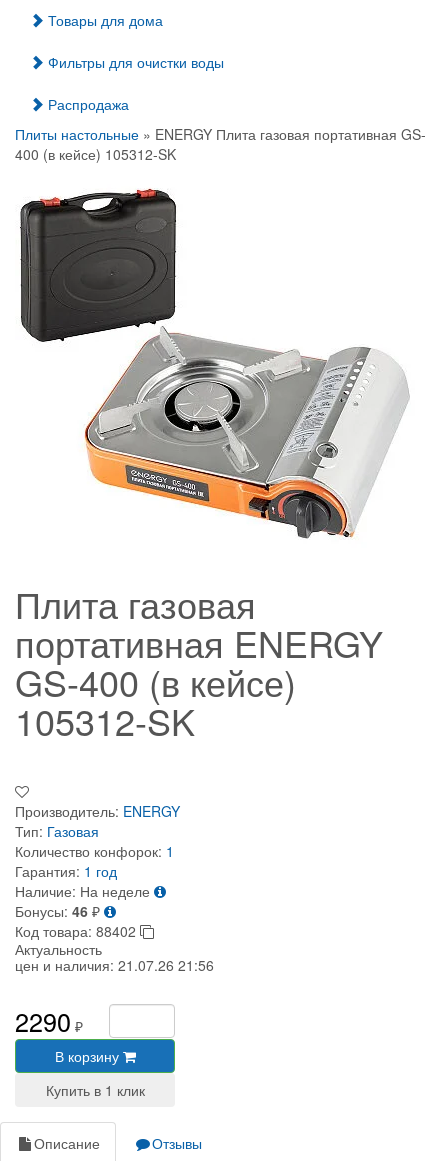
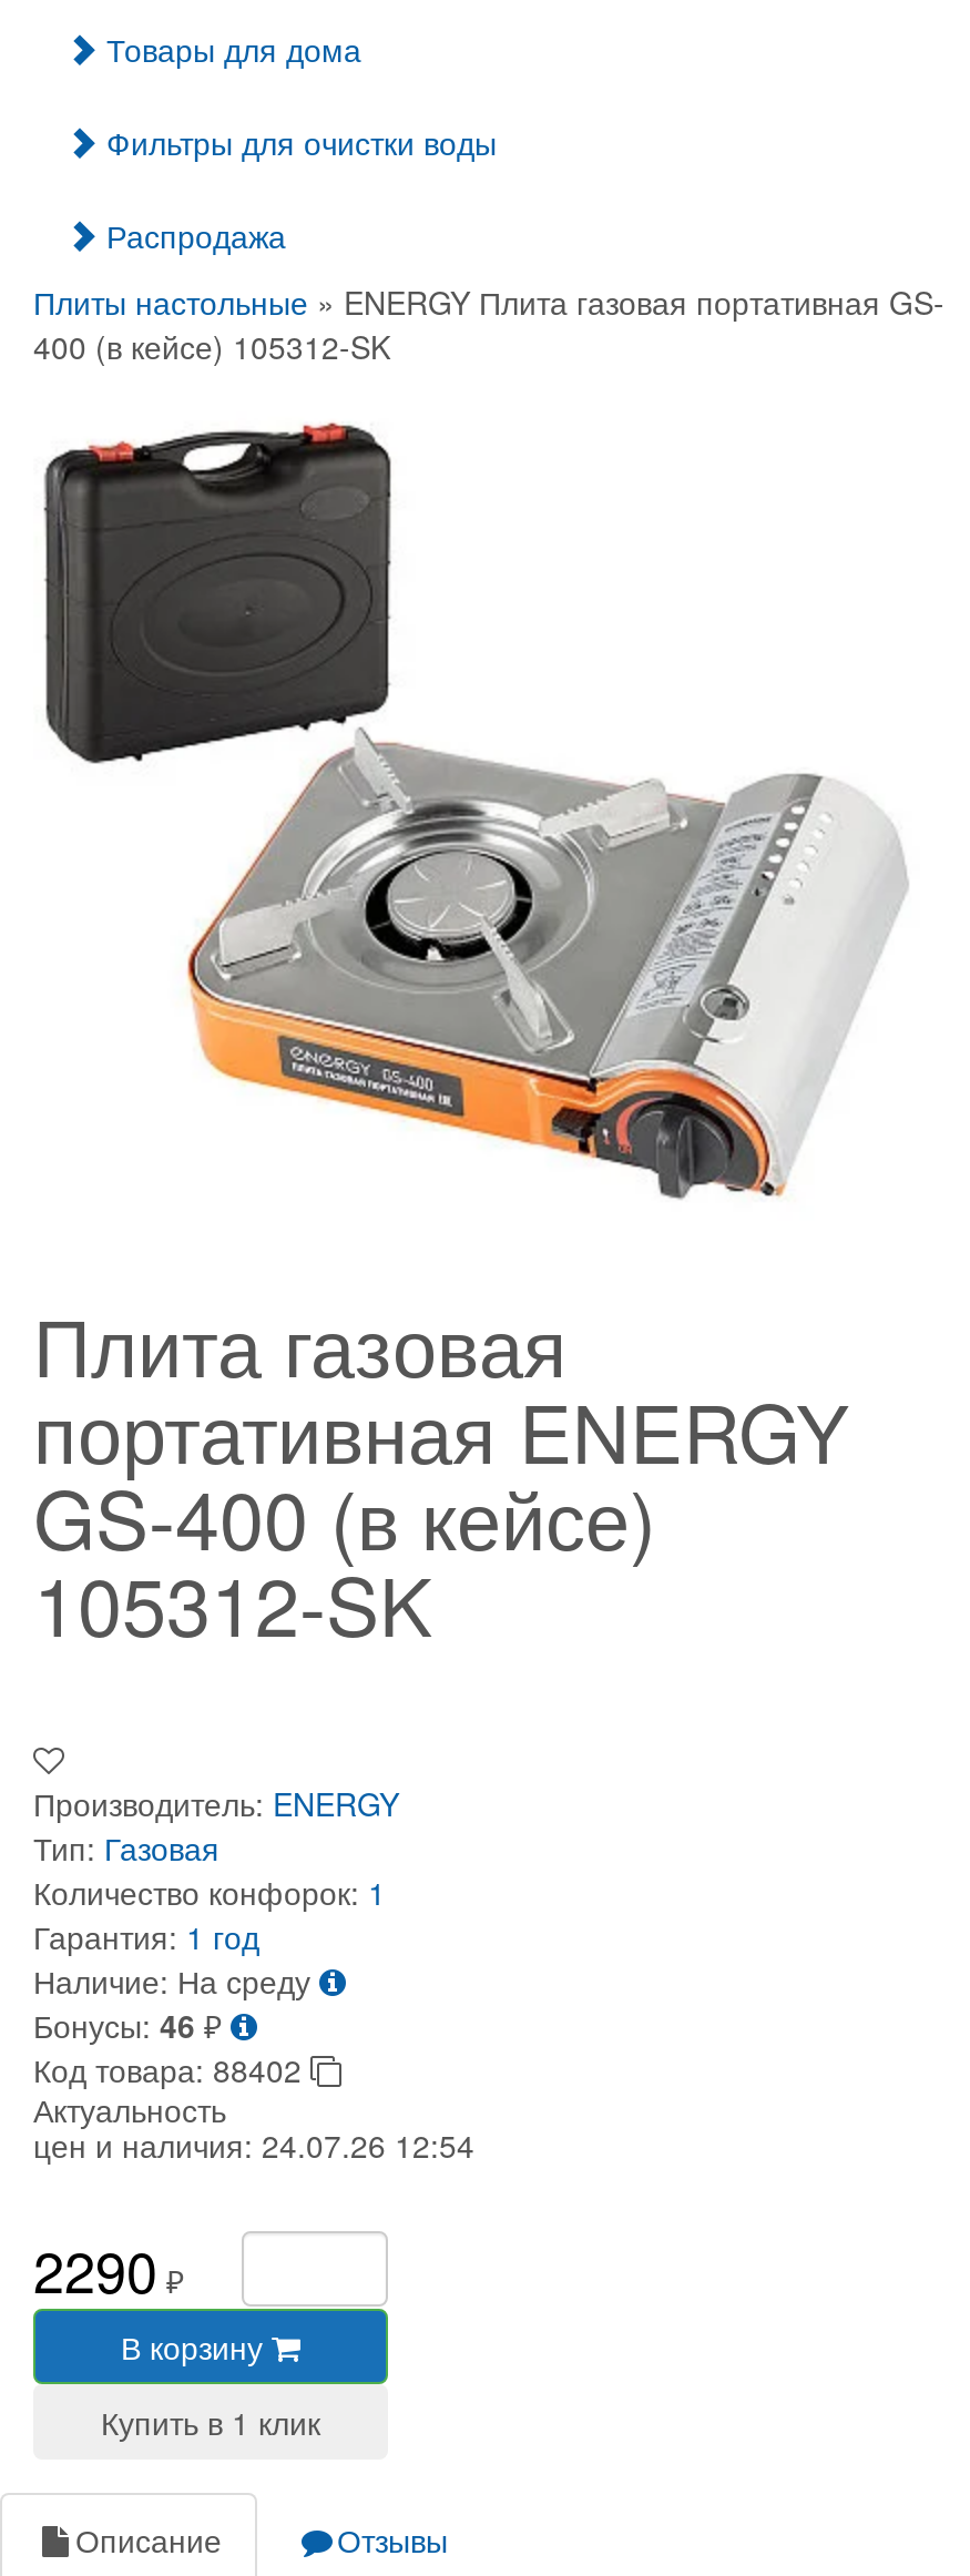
[15,881,150,901] Наличие: На неделе -> [33,1958,310,2003] Наличие: На среду
[15,955,214,975] цен и наличия: 21.07.26 21:56 -> [33,2122,474,2167] цен и наличия: 24.07.26 12:54

